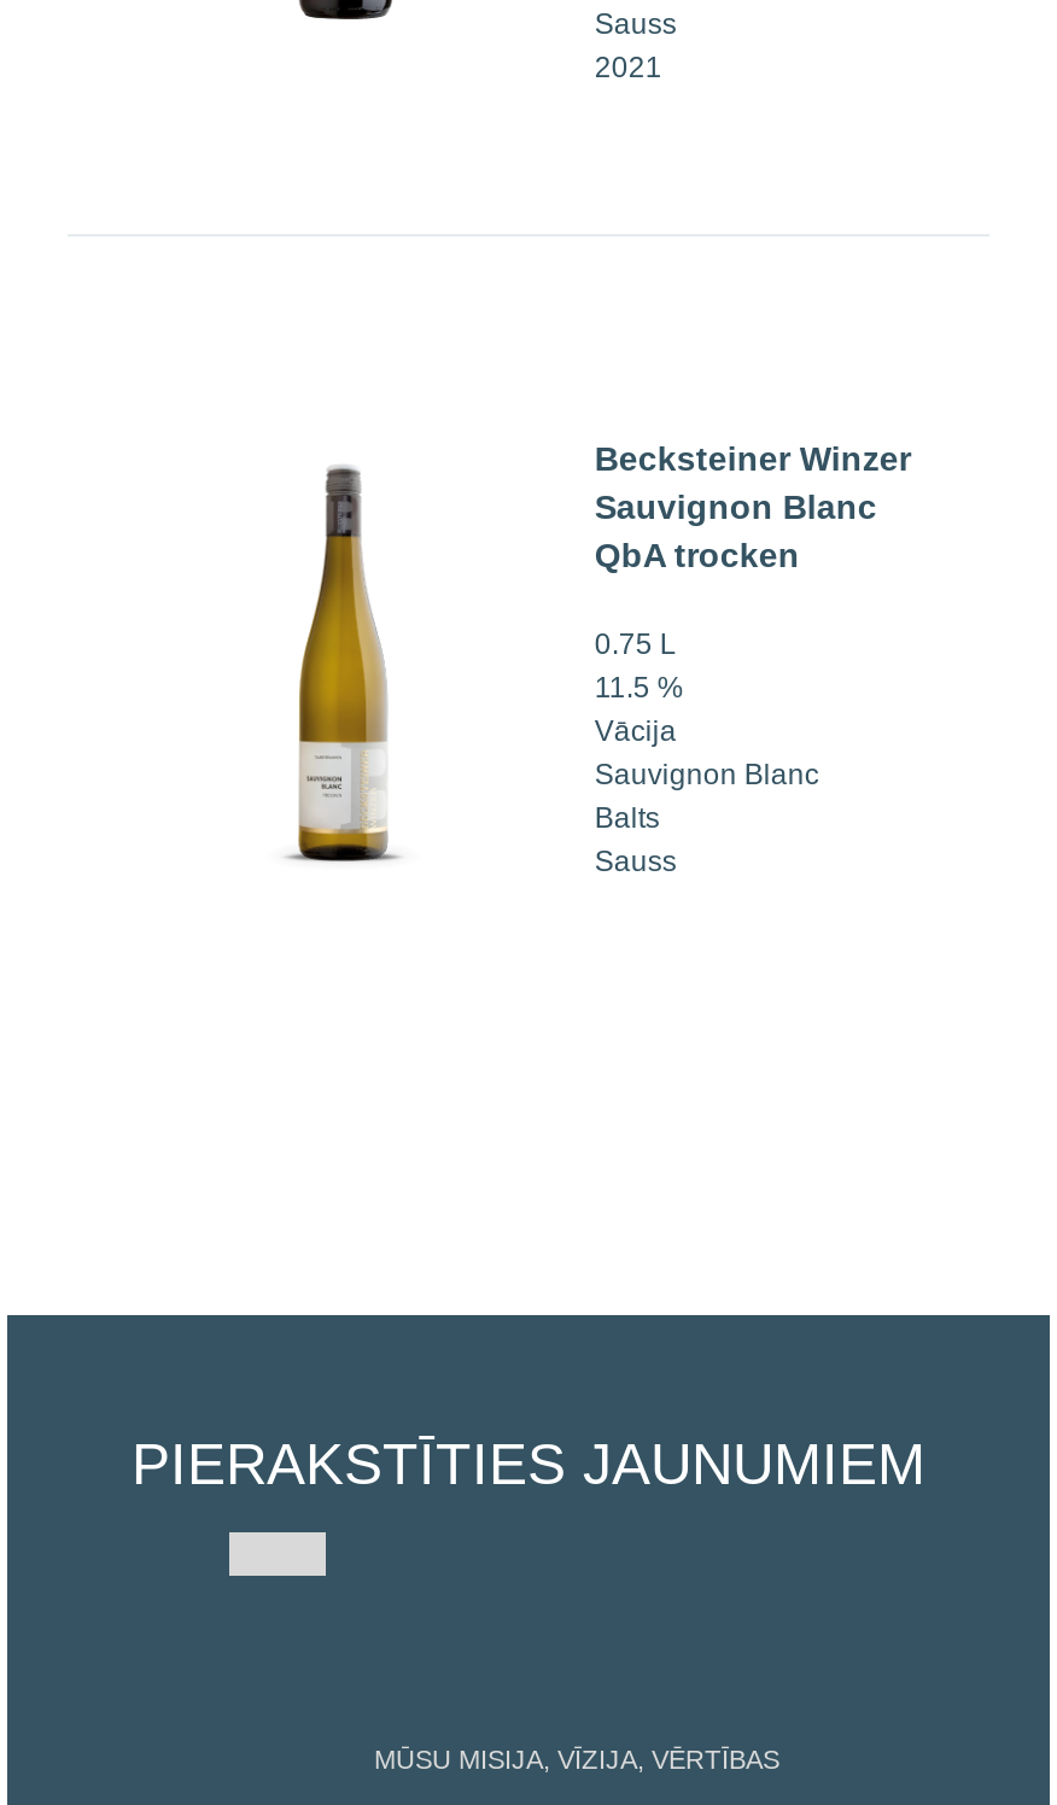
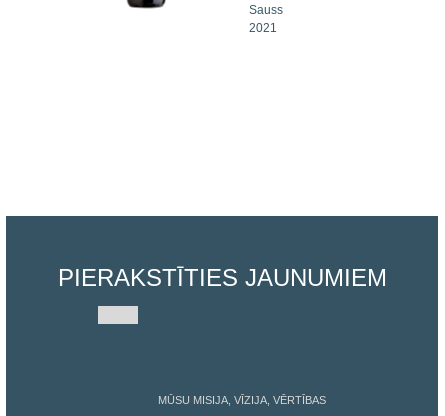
[595,439,911,878] Becksteiner Winzer | Sauvignon Blanc | QbA trocken | 0.75 L | 11.5 % | Vācija | Sauvignon Blanc | Balts | Sauss -> none
[287,463,398,864] [image] -> none

